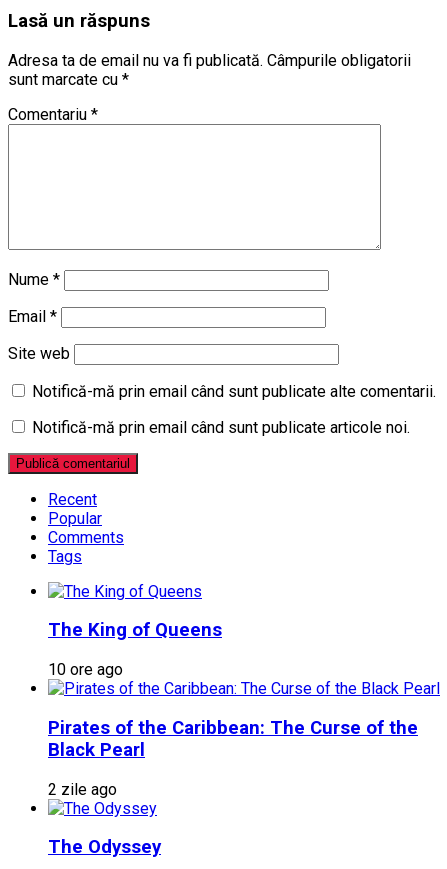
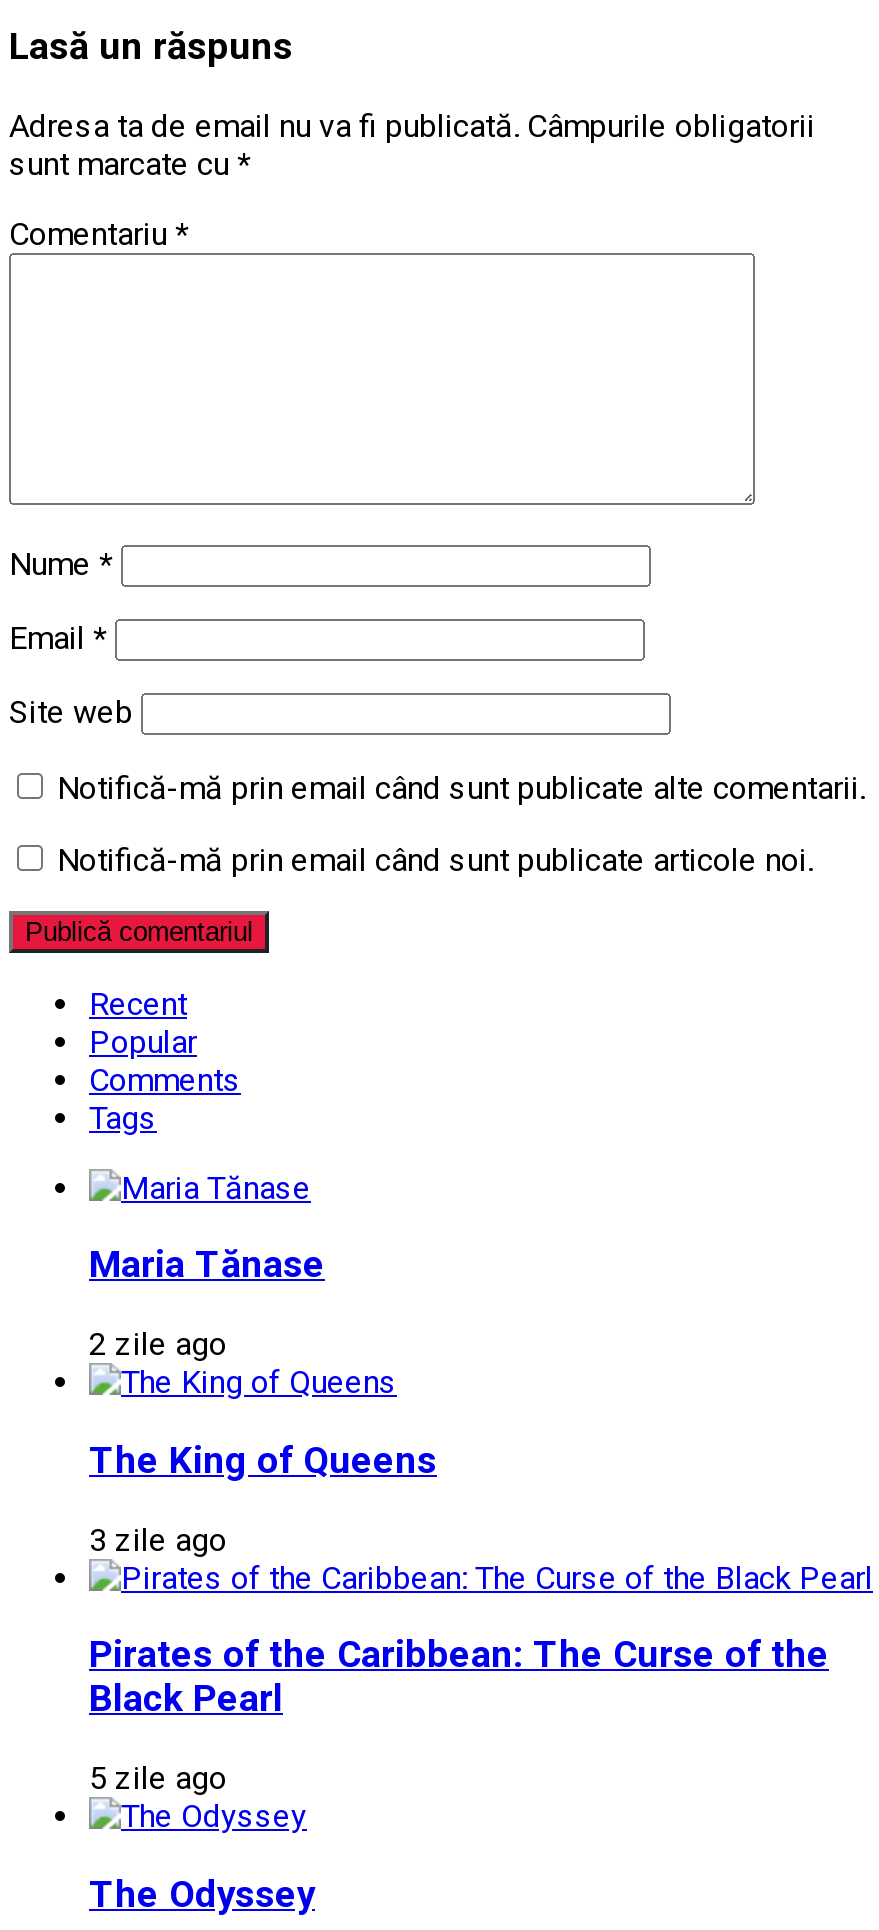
none -> [89,1244,325,1363] Maria Tănase | 2 zile ago
[48,660,123,679] 10 ore ago -> [89,1520,227,1558] 3 zile ago
[48,780,117,799] 2 zile ago -> [89,1759,227,1797] 5 zile ago

